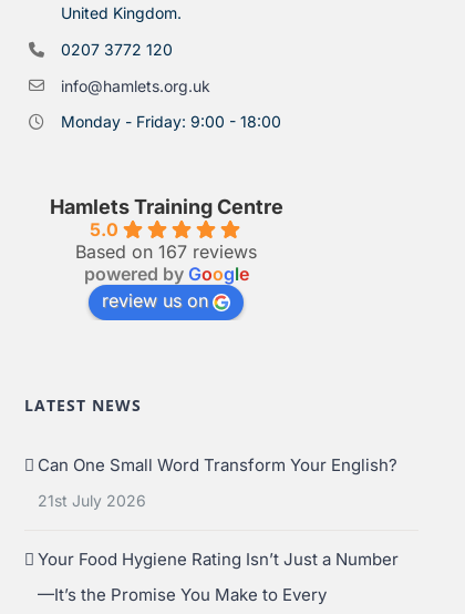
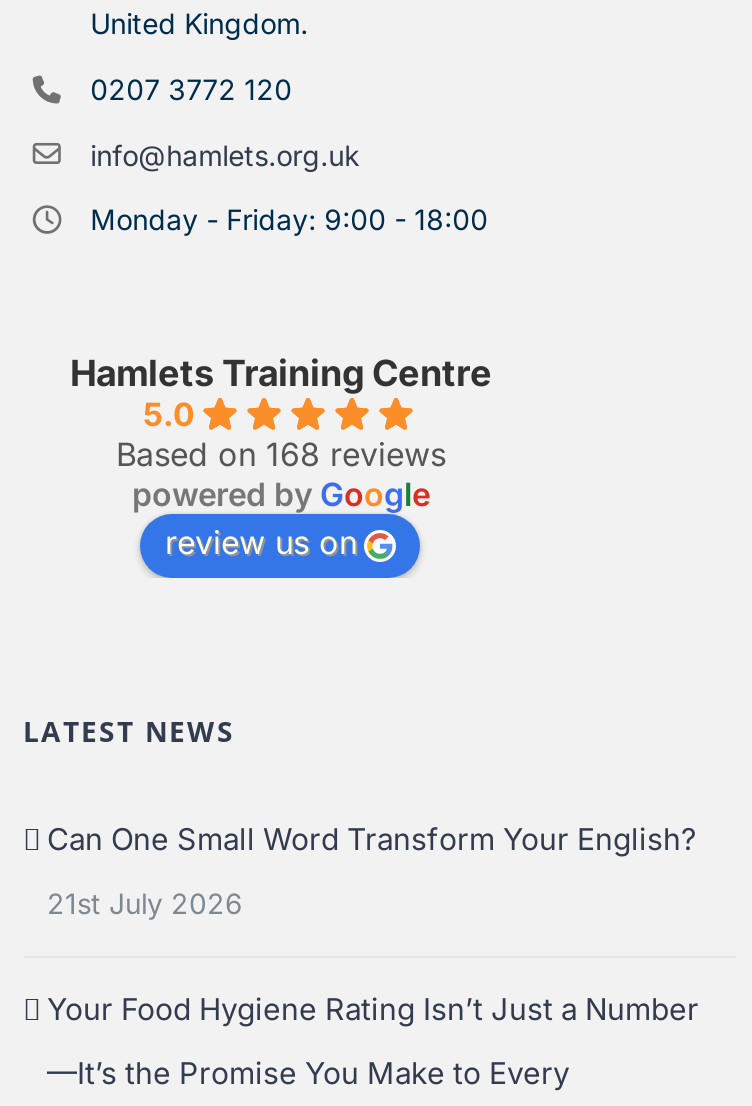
[76,241,257,263] Based on 167 reviews -> [116,434,446,474] Based on 168 reviews

